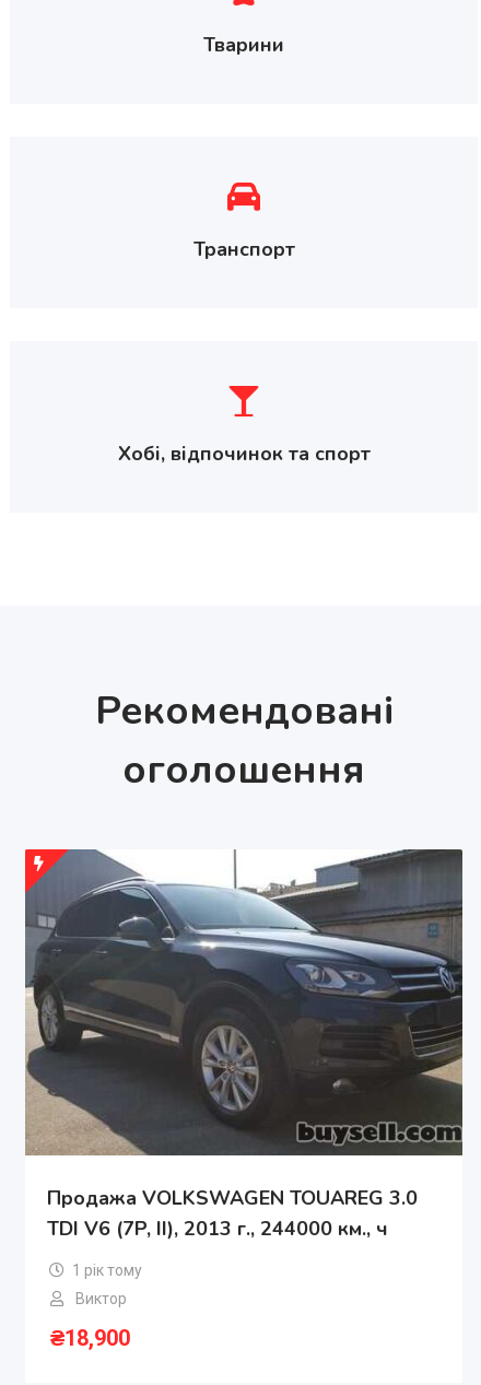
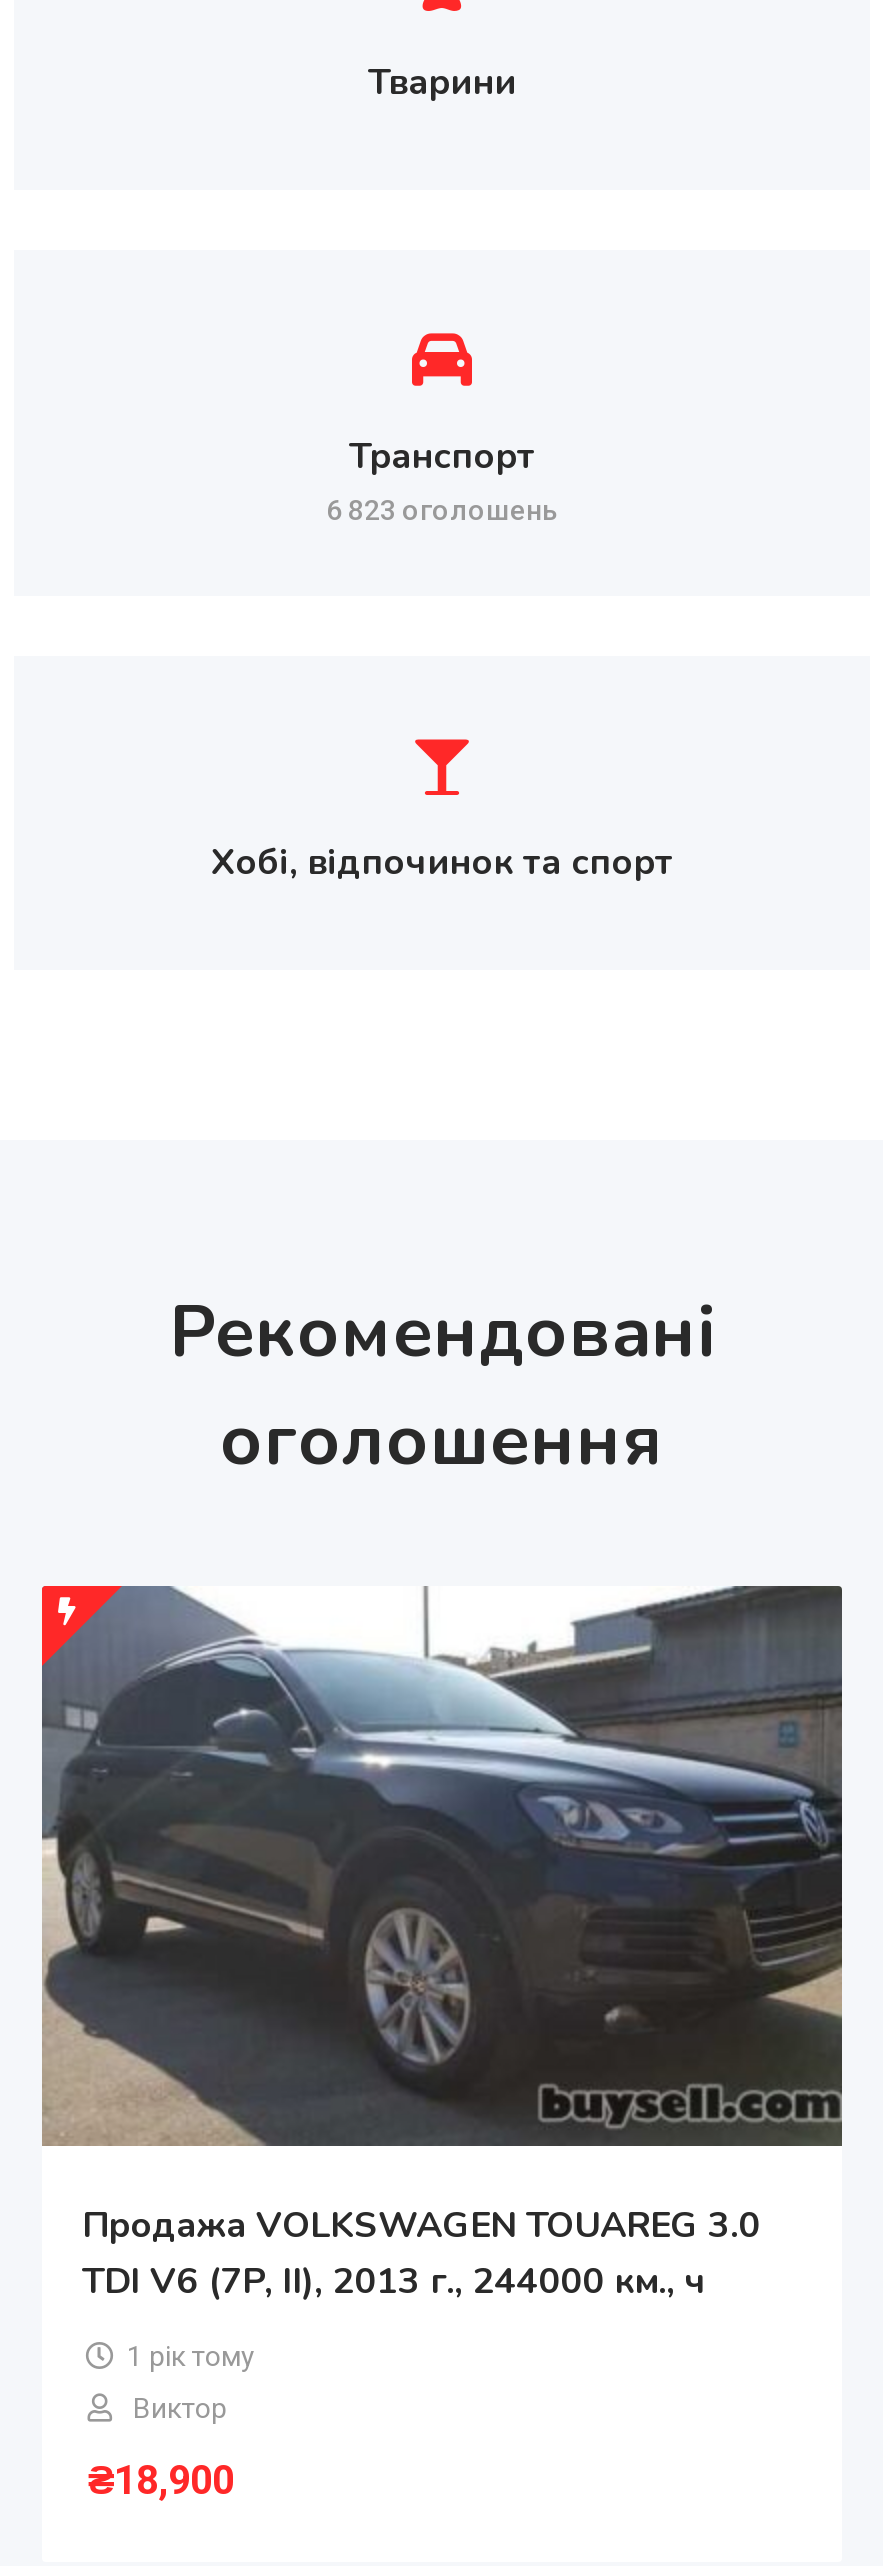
none -> [326,494,558,526] 6 823 оголошень

